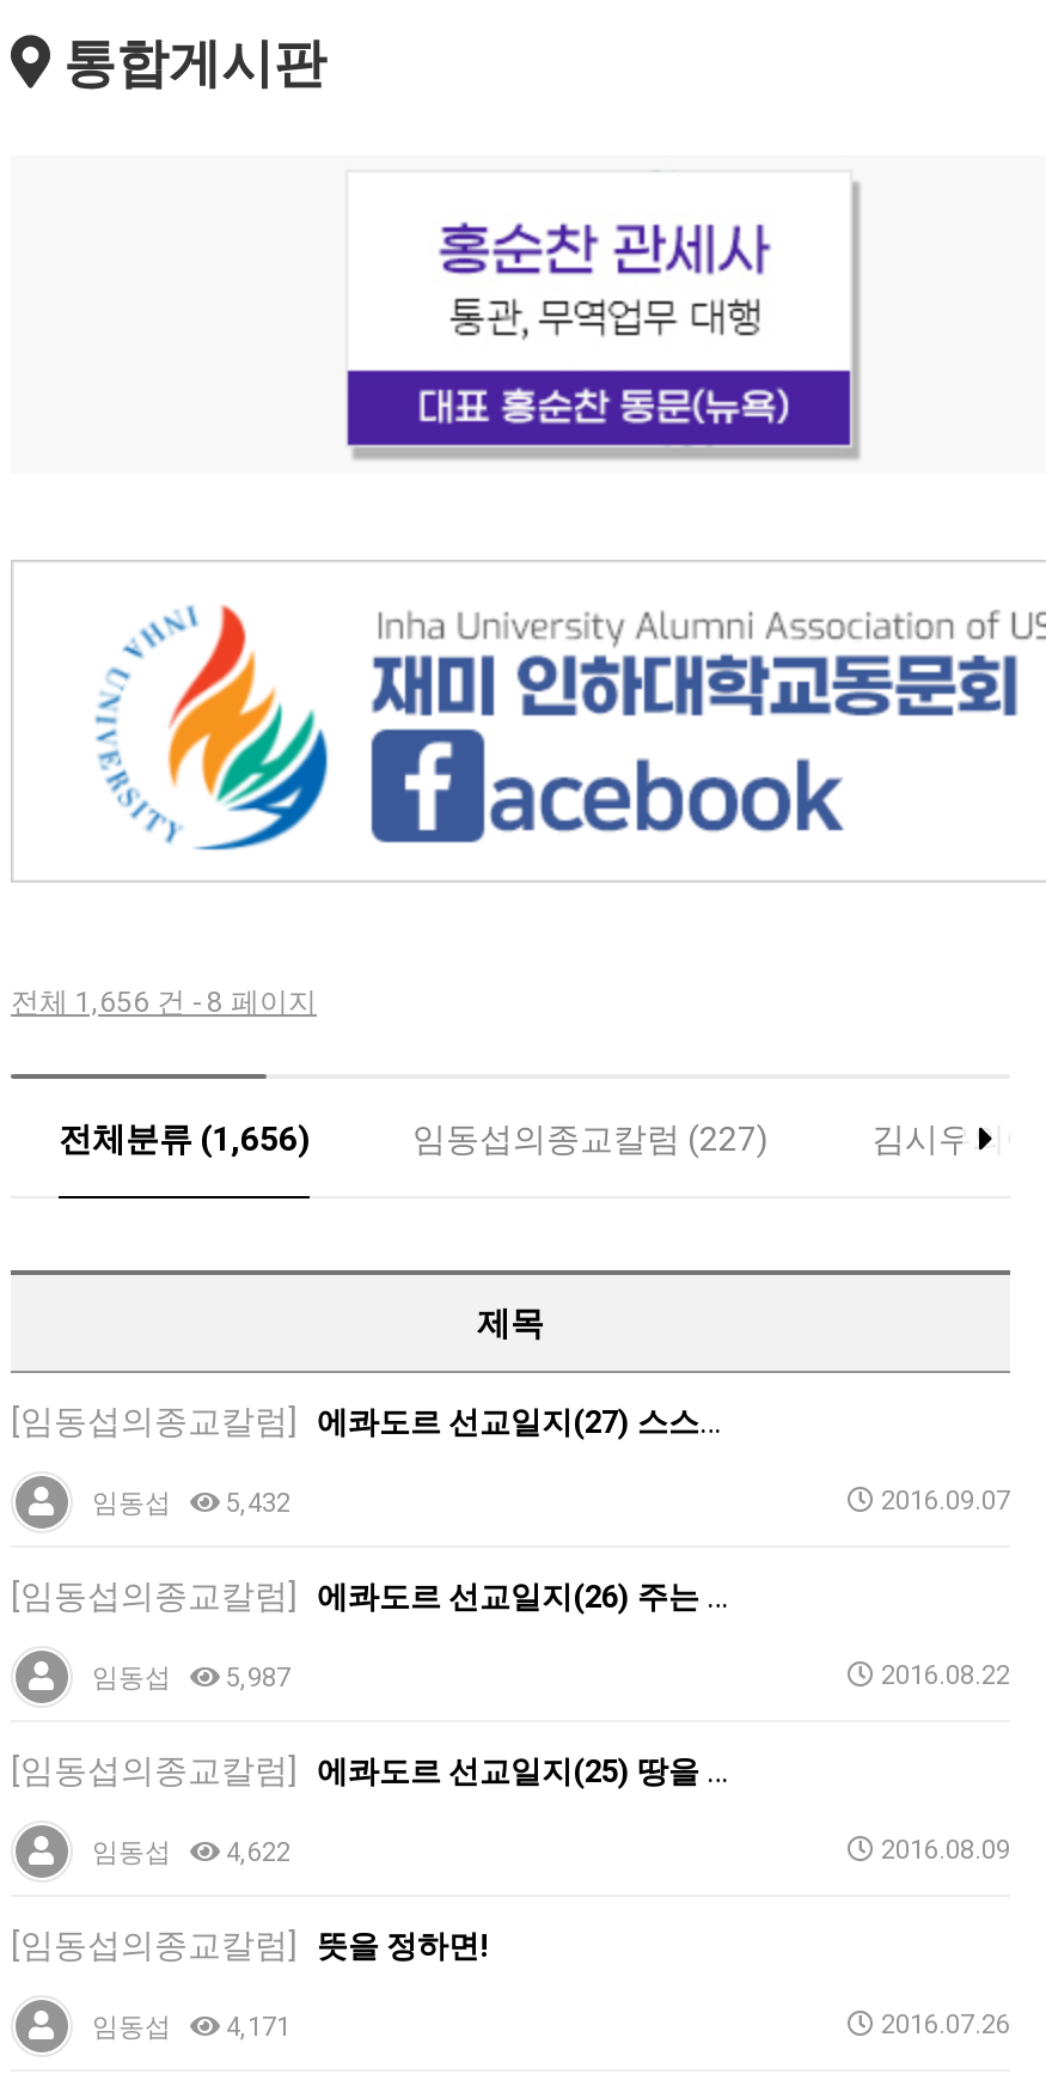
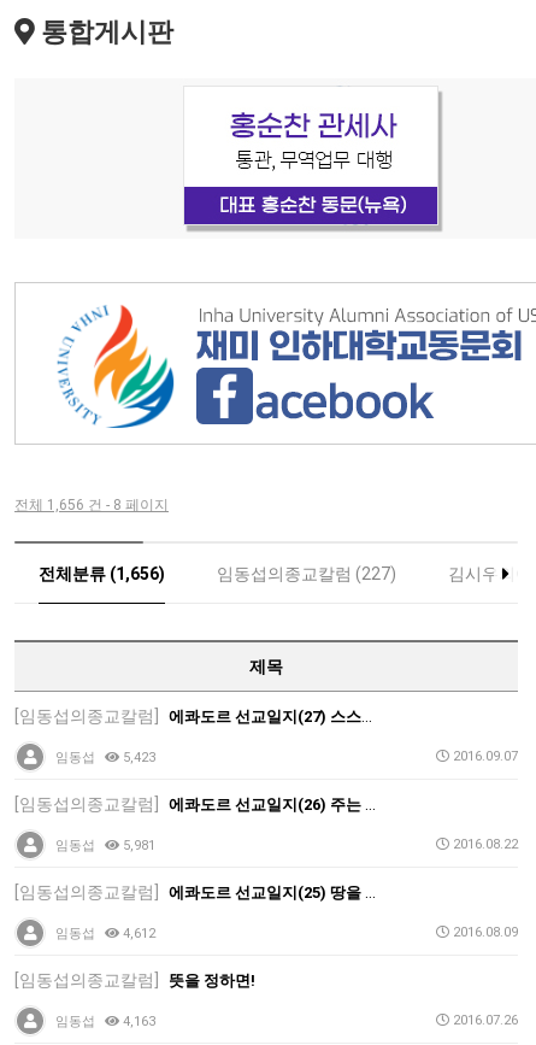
[92,1488,290,1519] 임동섭 5,432 -> [55,750,155,765] 임동섭 5,423
[92,1663,290,1694] 임동섭 5,987 -> [55,838,155,853] 임동섭 5,981
[92,1837,290,1868] 임동섭 4,622 -> [55,926,155,941] 임동섭 4,612
[92,2012,290,2043] 임동섭 4,171 -> [55,1014,155,1029] 임동섭 4,163

